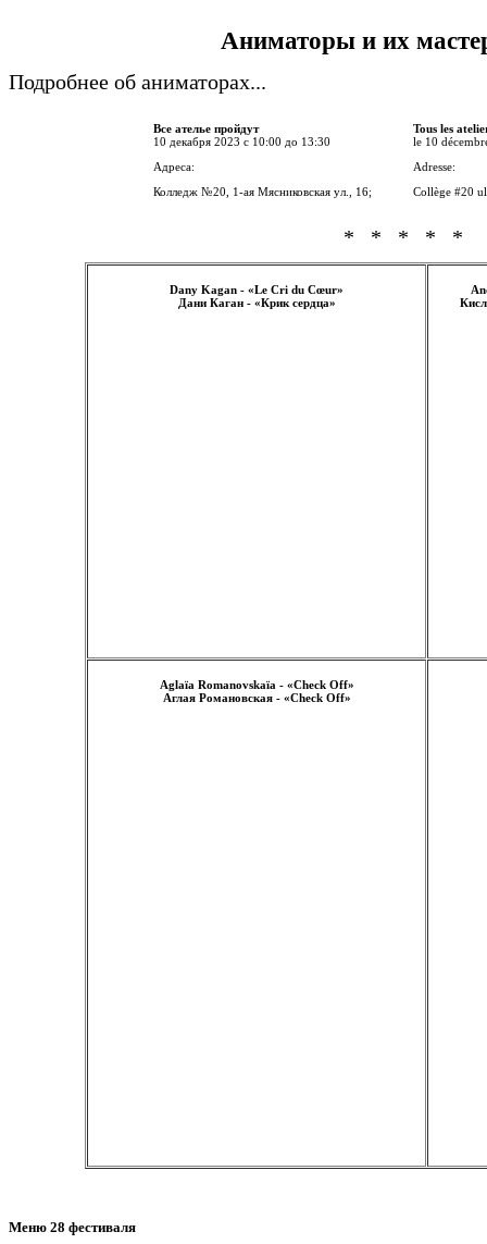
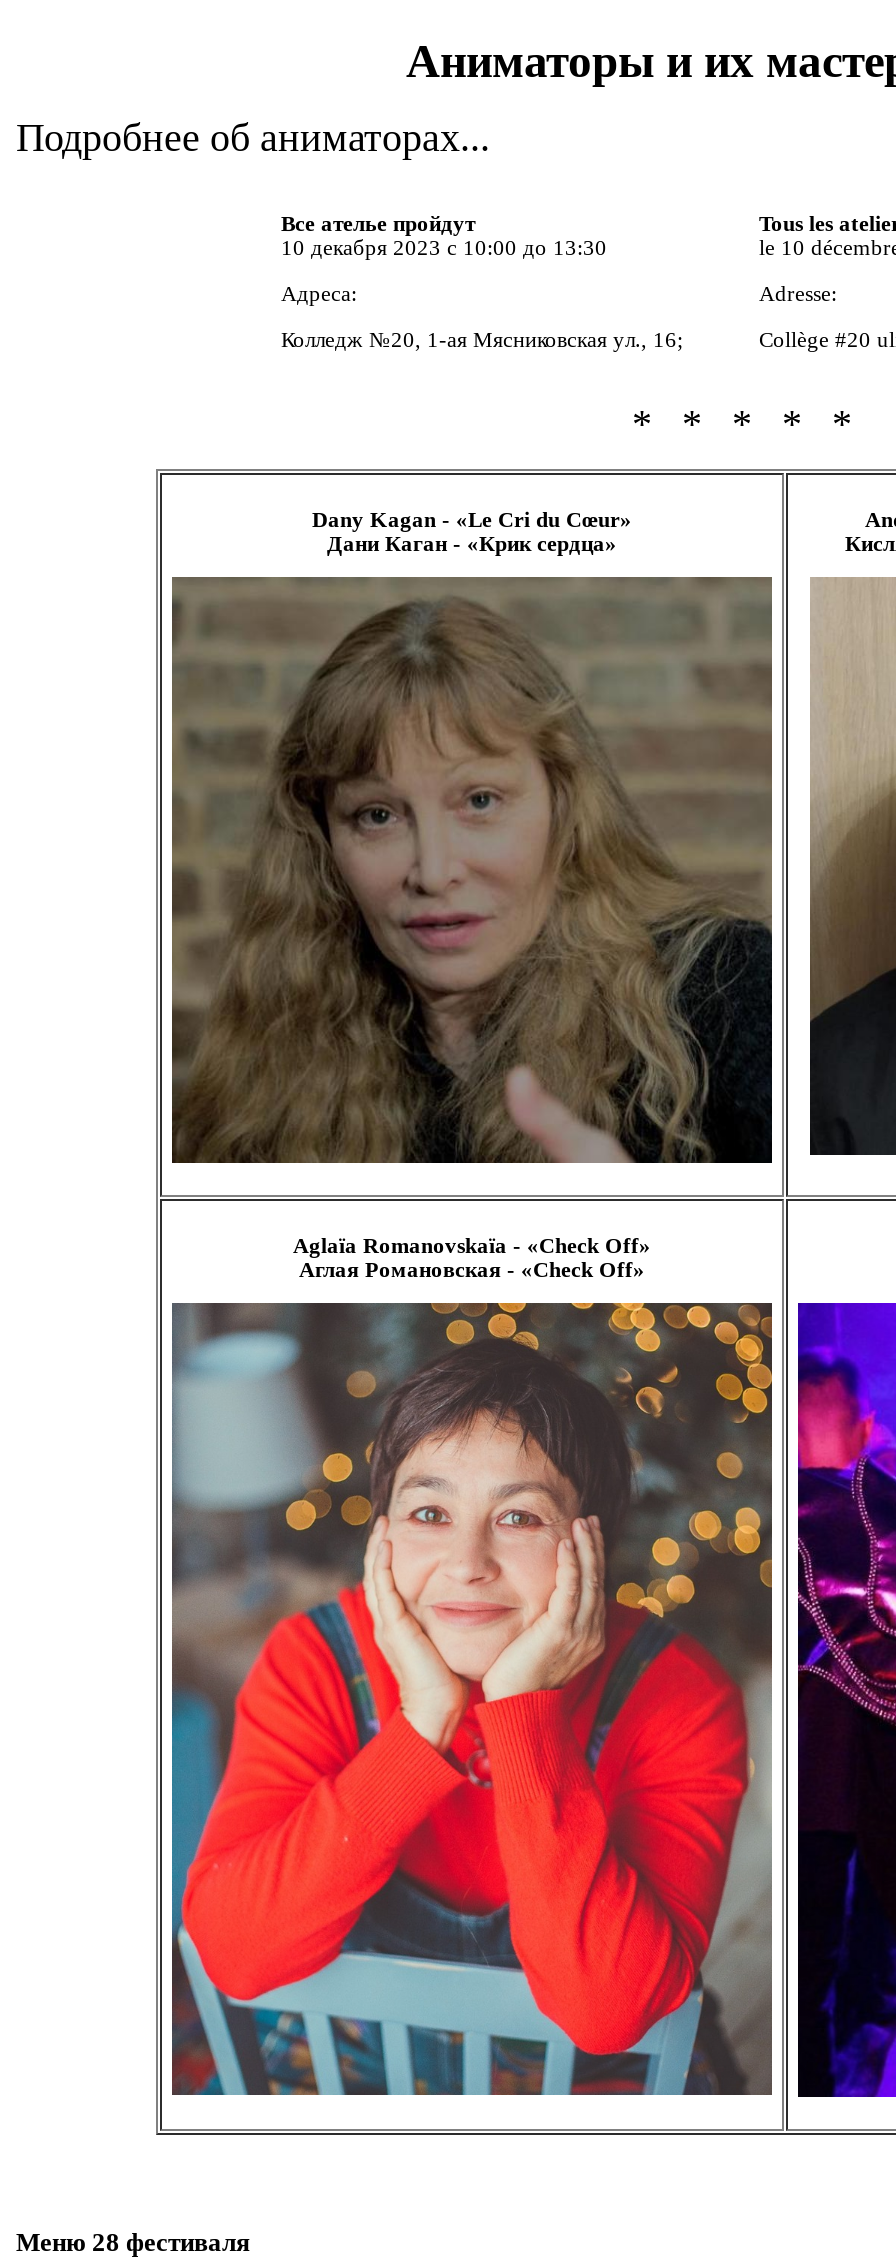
none -> [170,575,774,1165] [image]
none -> [808,575,890,1157] [image]
none -> [170,1301,774,2097] [image]
none -> [796,1301,890,2099] [image]

